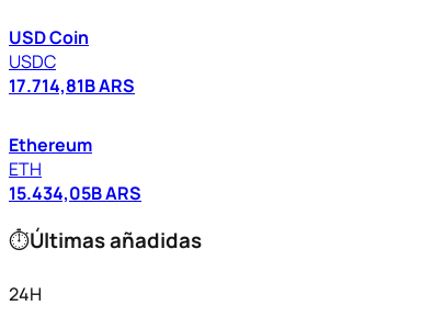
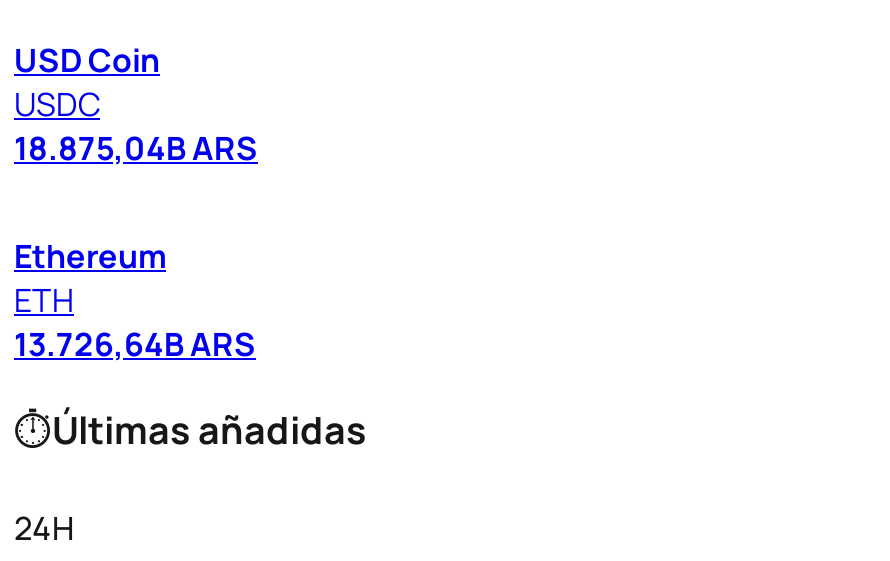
[9,74,135,98] 17.714,81B ARS -> [14,127,258,171] 18.875,04B ARS
[9,181,141,206] 15.434,05B ARS -> [14,323,256,367] 13.726,64B ARS

